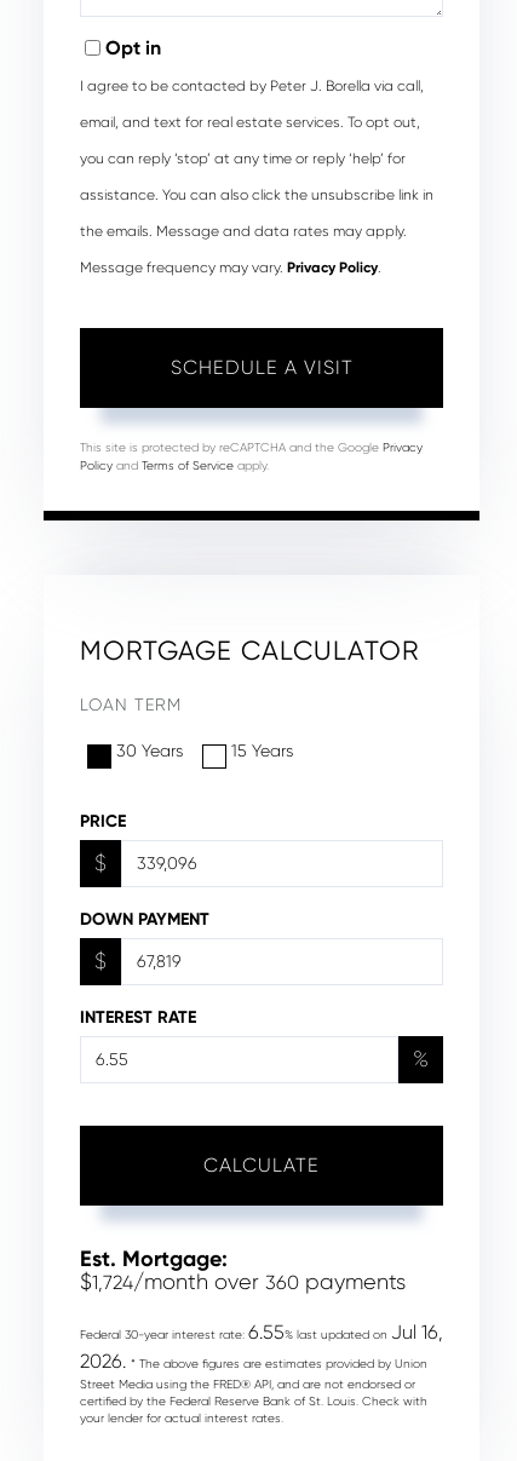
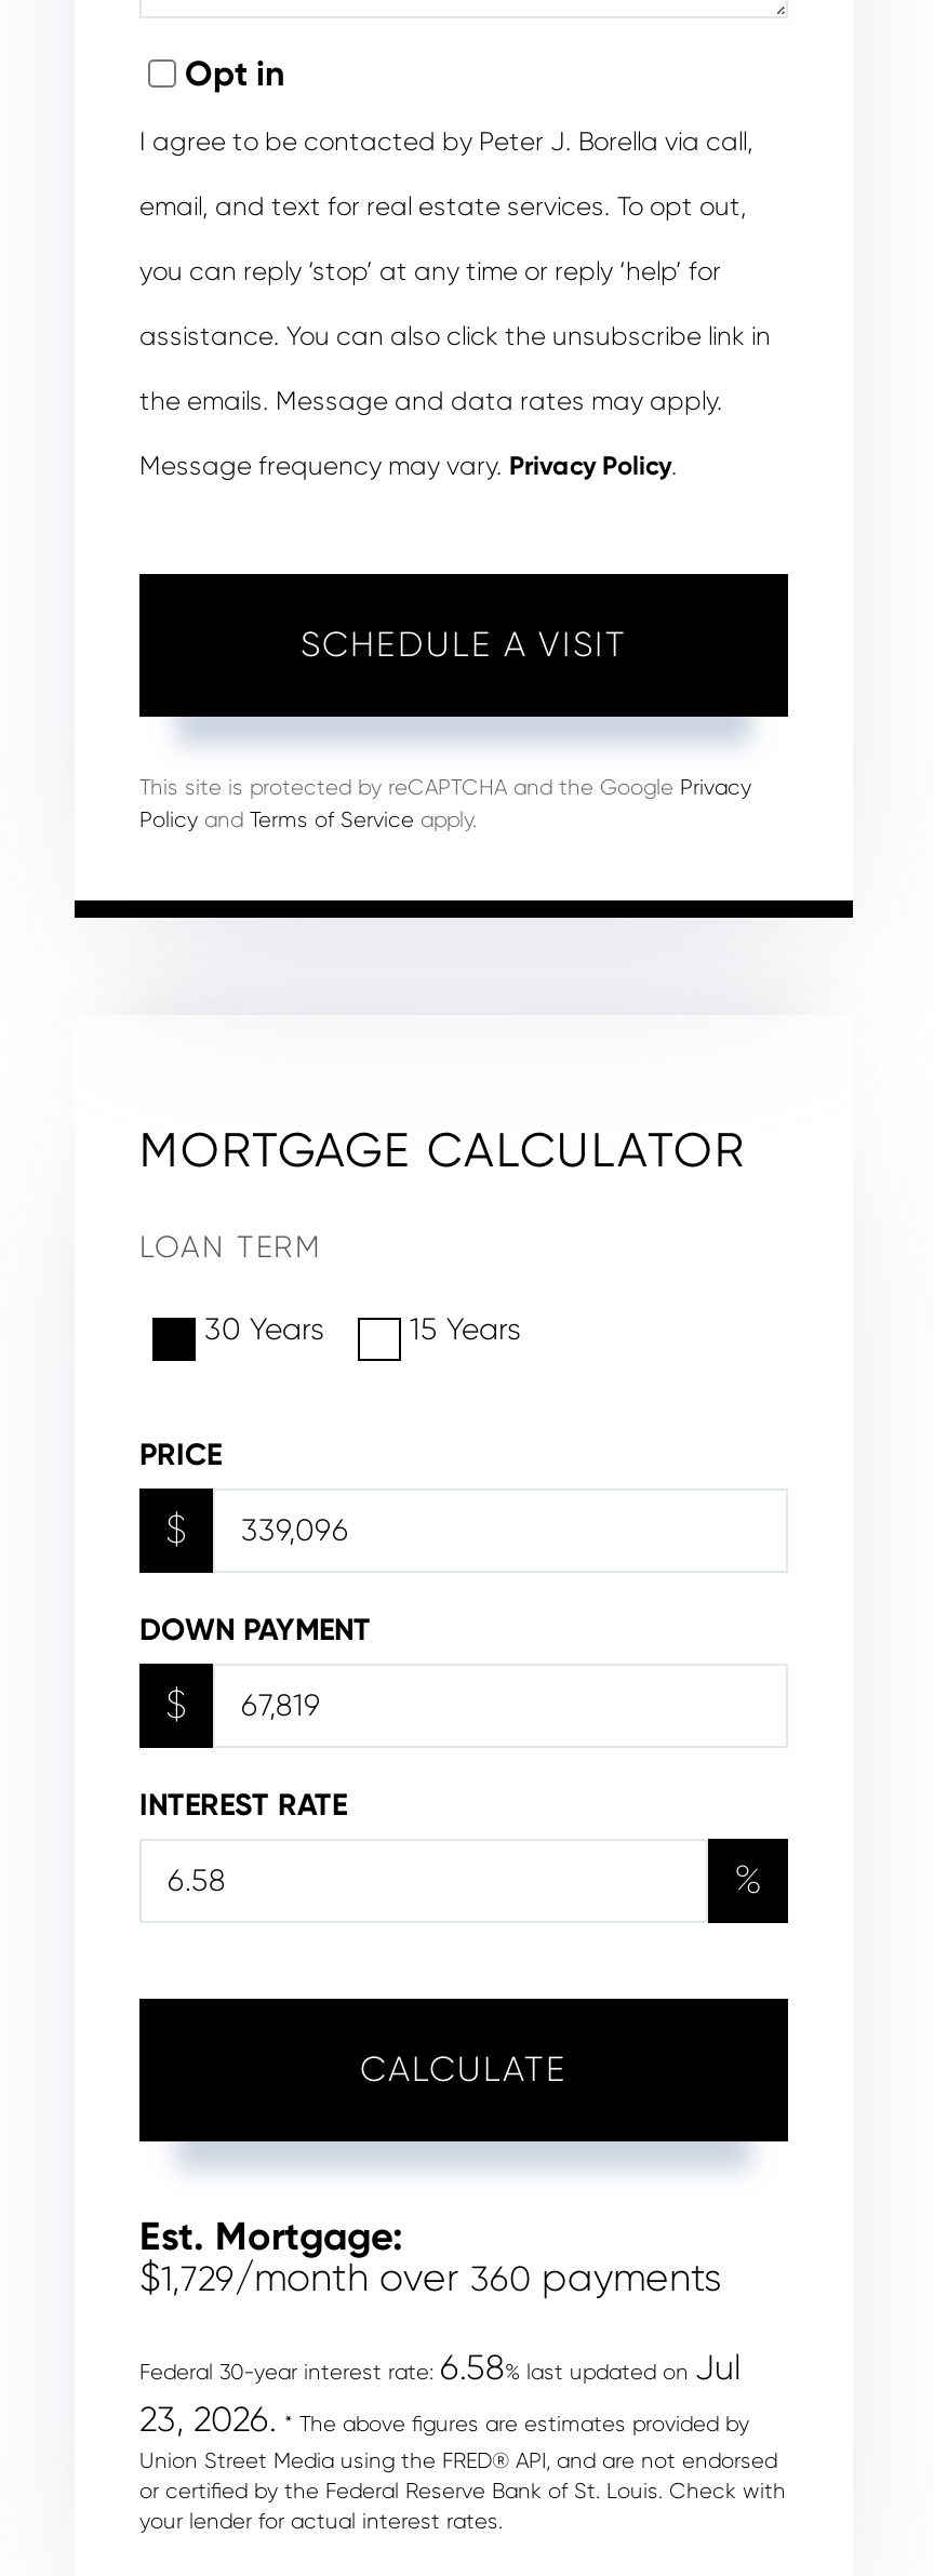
[80,1269,406,1293] $1,724/month over 360 payments -> [139,2255,721,2298] $1,729/month over 360 payments
[80,1320,443,1407] Federal 30-year interest rate: 6.55% last updated on Jul 16, | 2026. * The above figures are estimates provided by Union | Street Media using the FRED® API, and are not endorsed or | certified by the Federal Reserve Bank of St. Louis. Check with -> [139,2346,786,2502] Federal 30-year interest rate: 6.58% last updated on Jul | 23, 2026. * The above figures are estimates provided by | Union Street Media using the FRED® API, and are not endorsed | or certified by the Federal Reserve Bank of St. Louis. Check with

